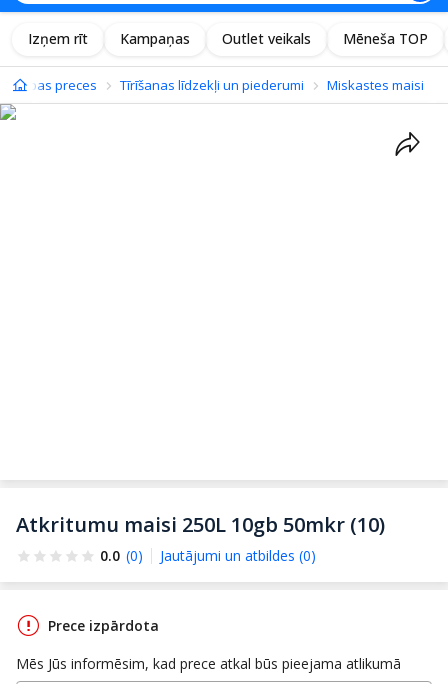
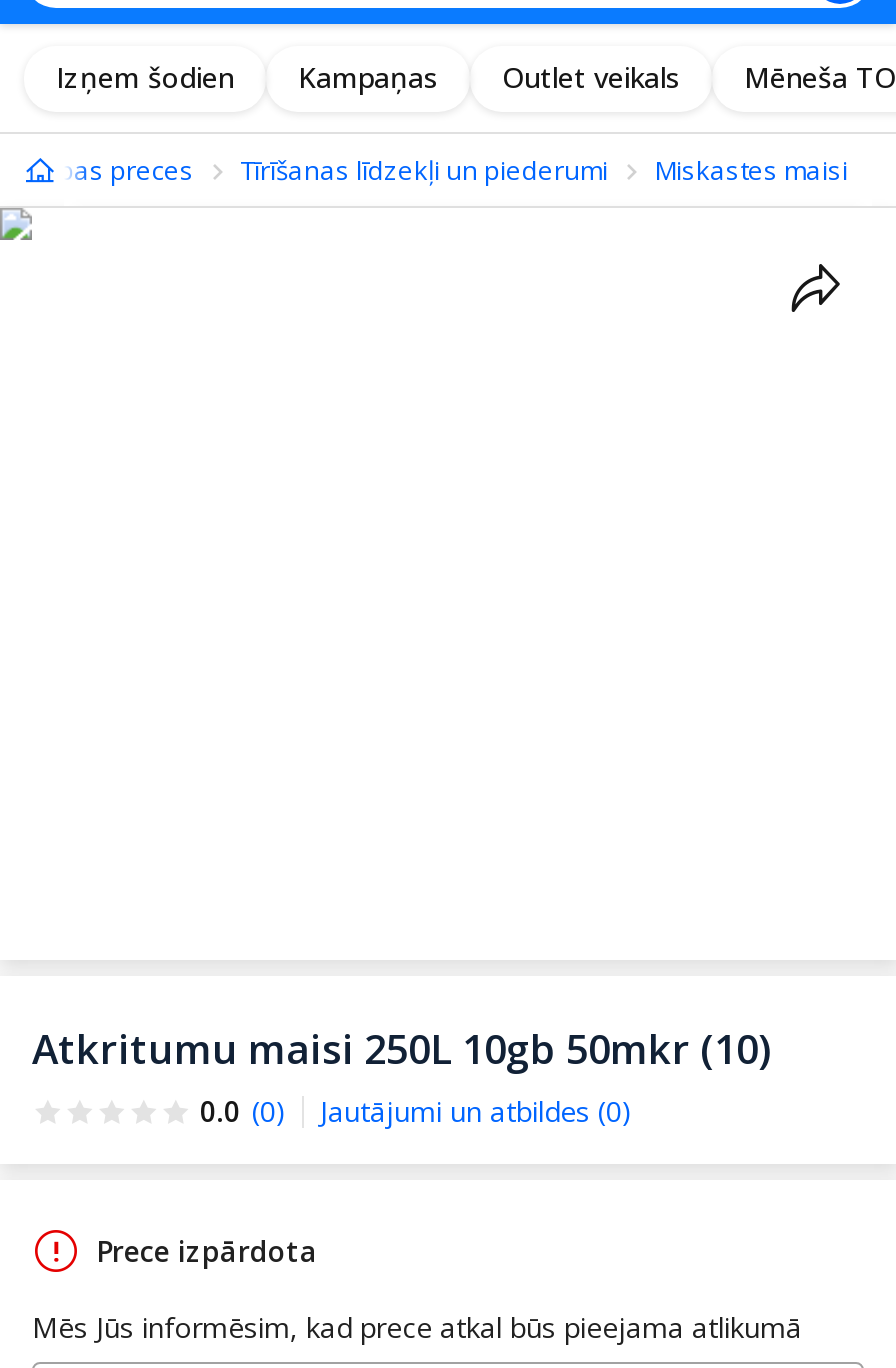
[28,28,88,47] Izņem rīt -> [56,57,234,95] Izņem šodien

